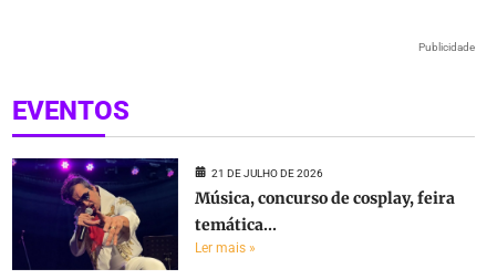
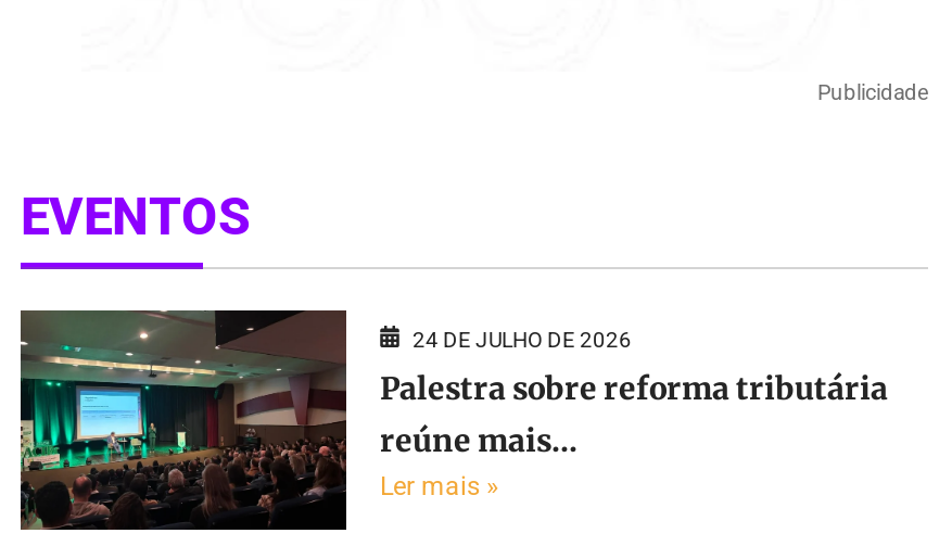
[11,157,455,271] [image] | 21 DE JULHO DE 2026 | Música, concurso de cosplay, feira | temática... -> [18,308,888,532] [image] | 24 DE JULHO DE 2026 | Palestra sobre reforma tributária | reúne mais...

